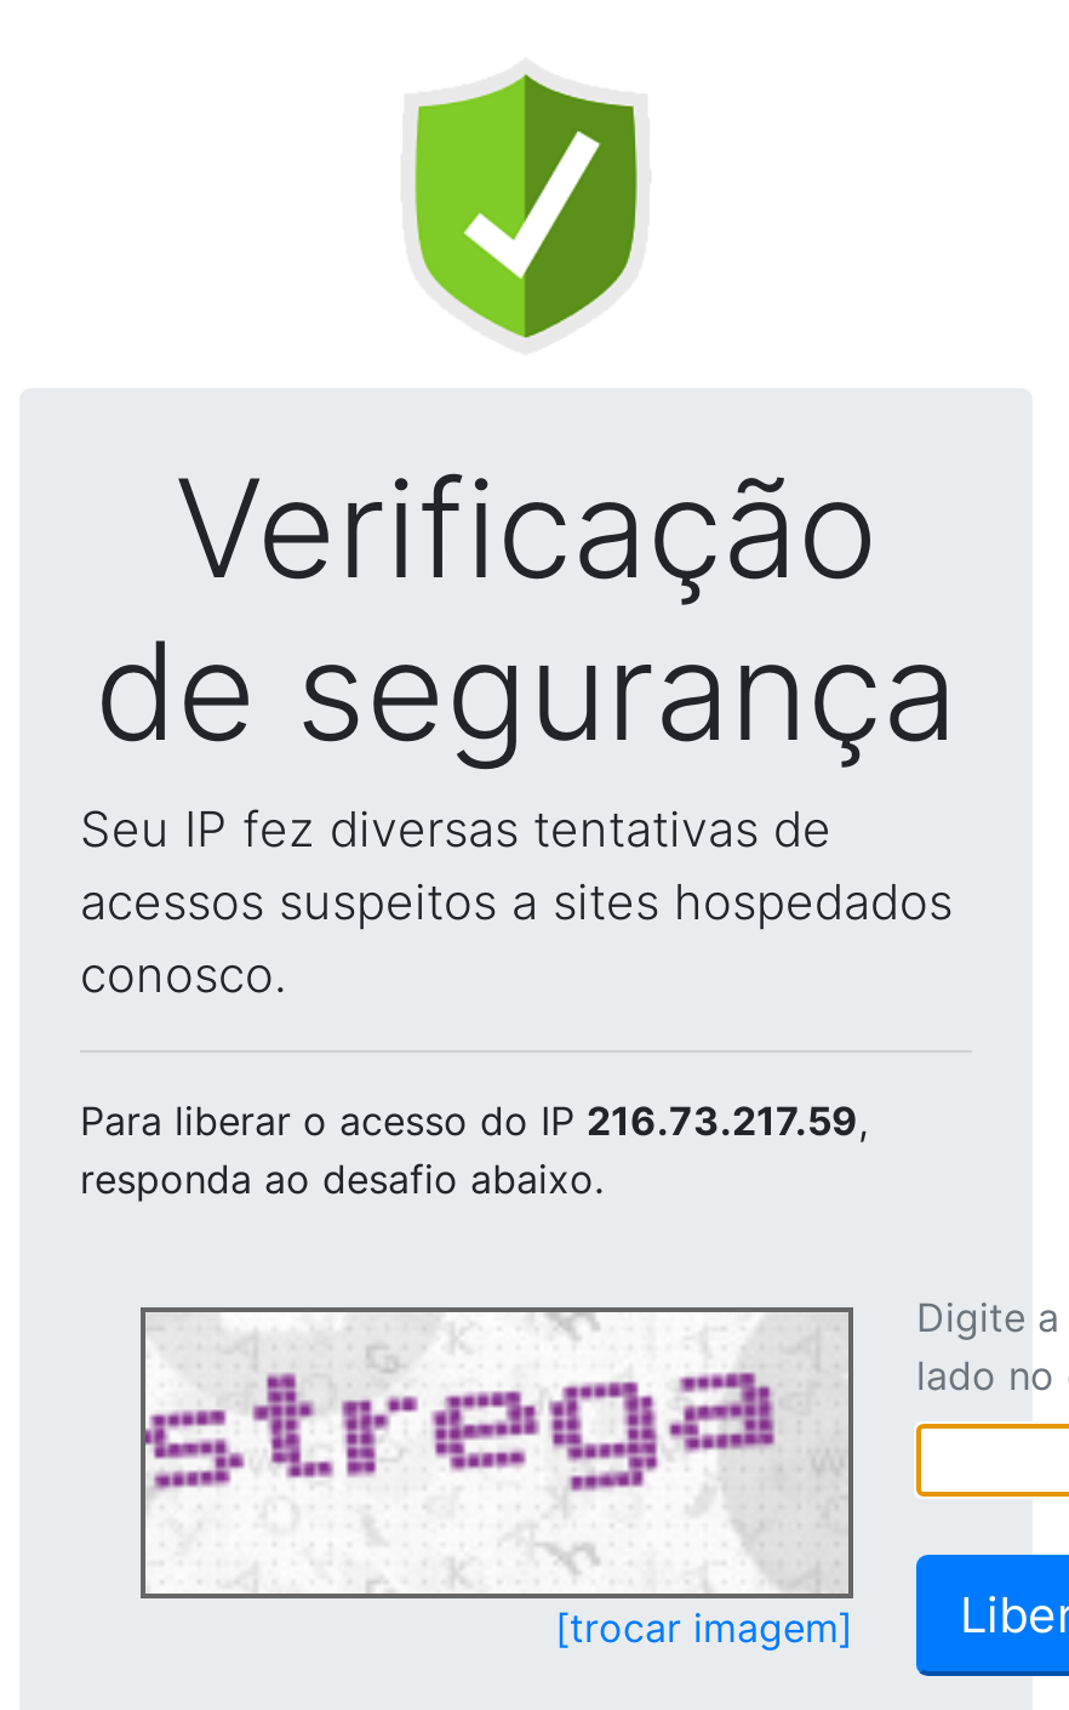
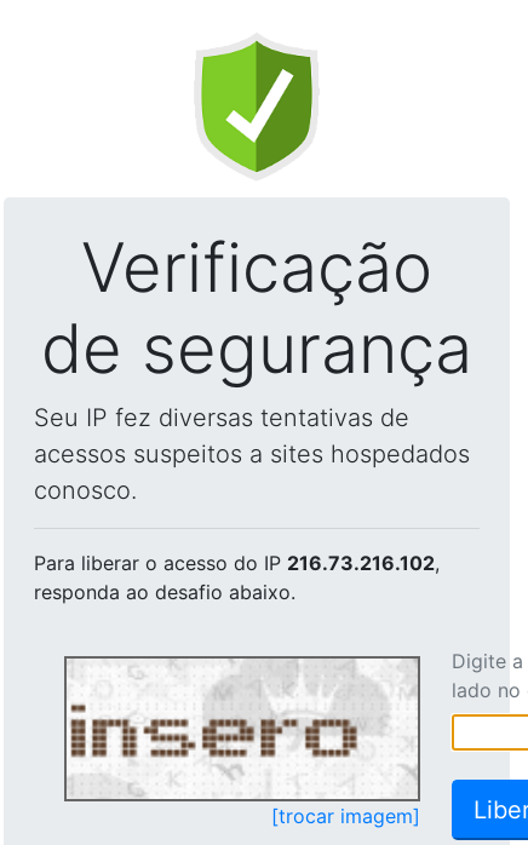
[80,1096,868,1145] Para liberar o acesso do IP 216.73.217.59, -> [34,551,440,575] Para liberar o acesso do IP 216.73.216.102,
[143,1315,844,1589] [image] -> [67,661,417,797] [image]

